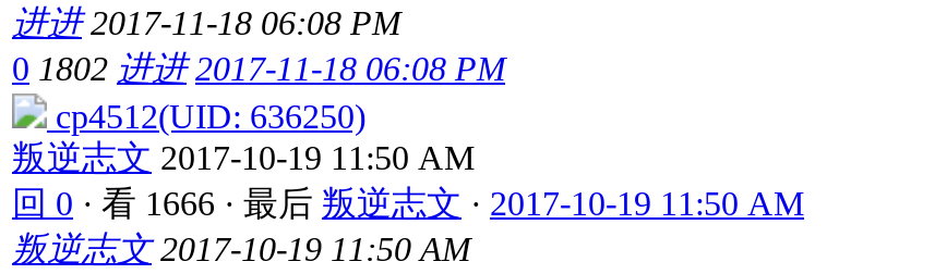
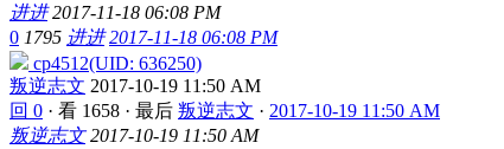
[12,50,505,87] 0 1802 进进 2017-11-18 06:08 PM -> [9,27,277,47] 0 1795 进进 2017-11-18 06:08 PM
[12,185,804,222] 回 0 · 看 1666 · 最后叛逆志文· 2017-10-19 11:50 AM -> [9,100,440,121] 回 0 · 看 1658 · 最后叛逆志文· 2017-10-19 11:50 AM

